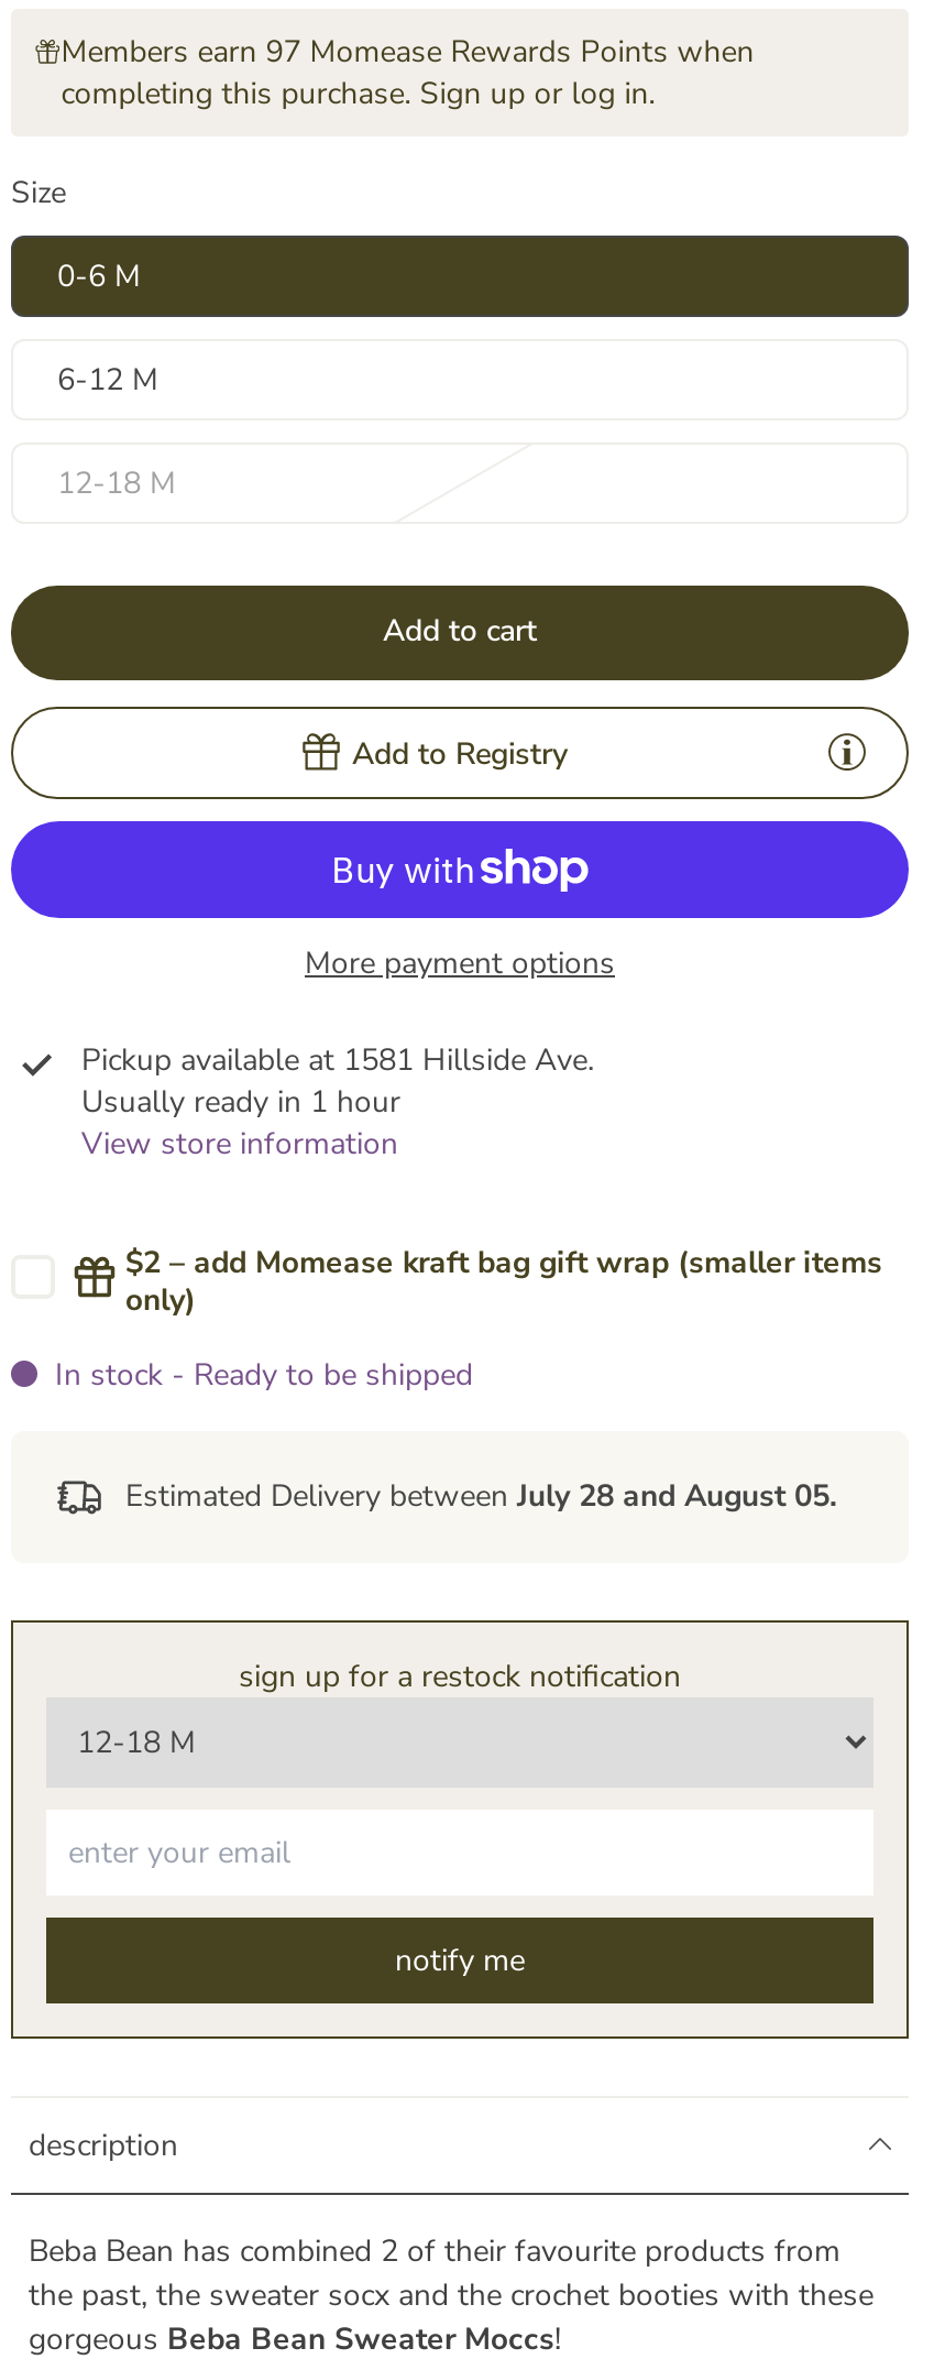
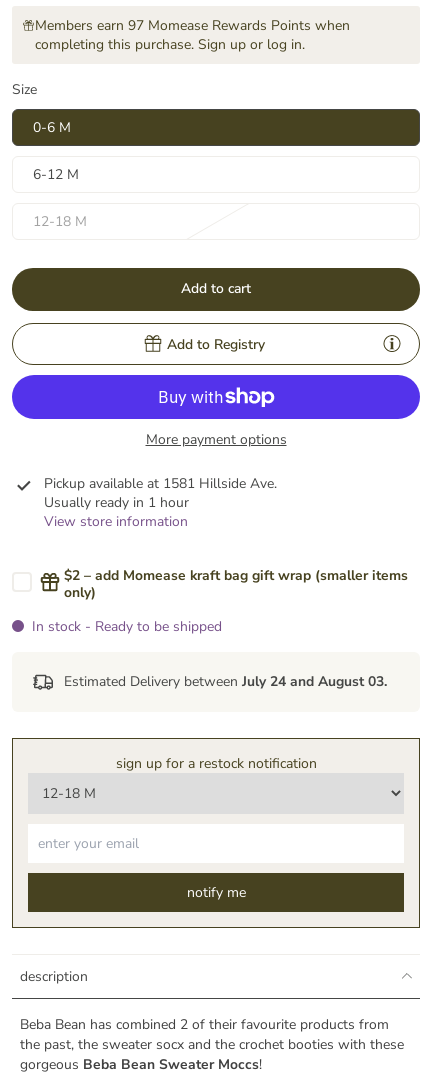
[125,1475,836,1517] Estimated Delivery between July 28 and August 05. -> [64,672,387,691] Estimated Delivery between July 24 and August 03.

